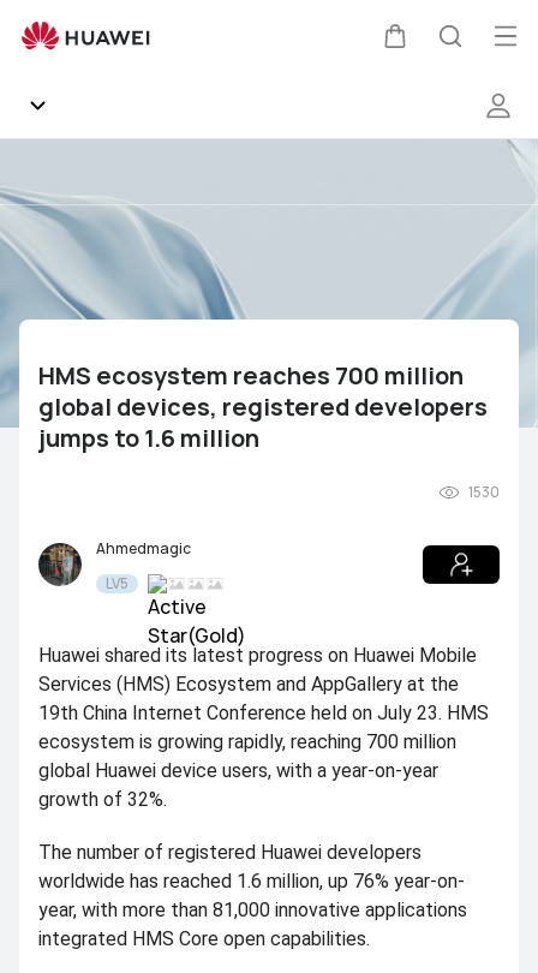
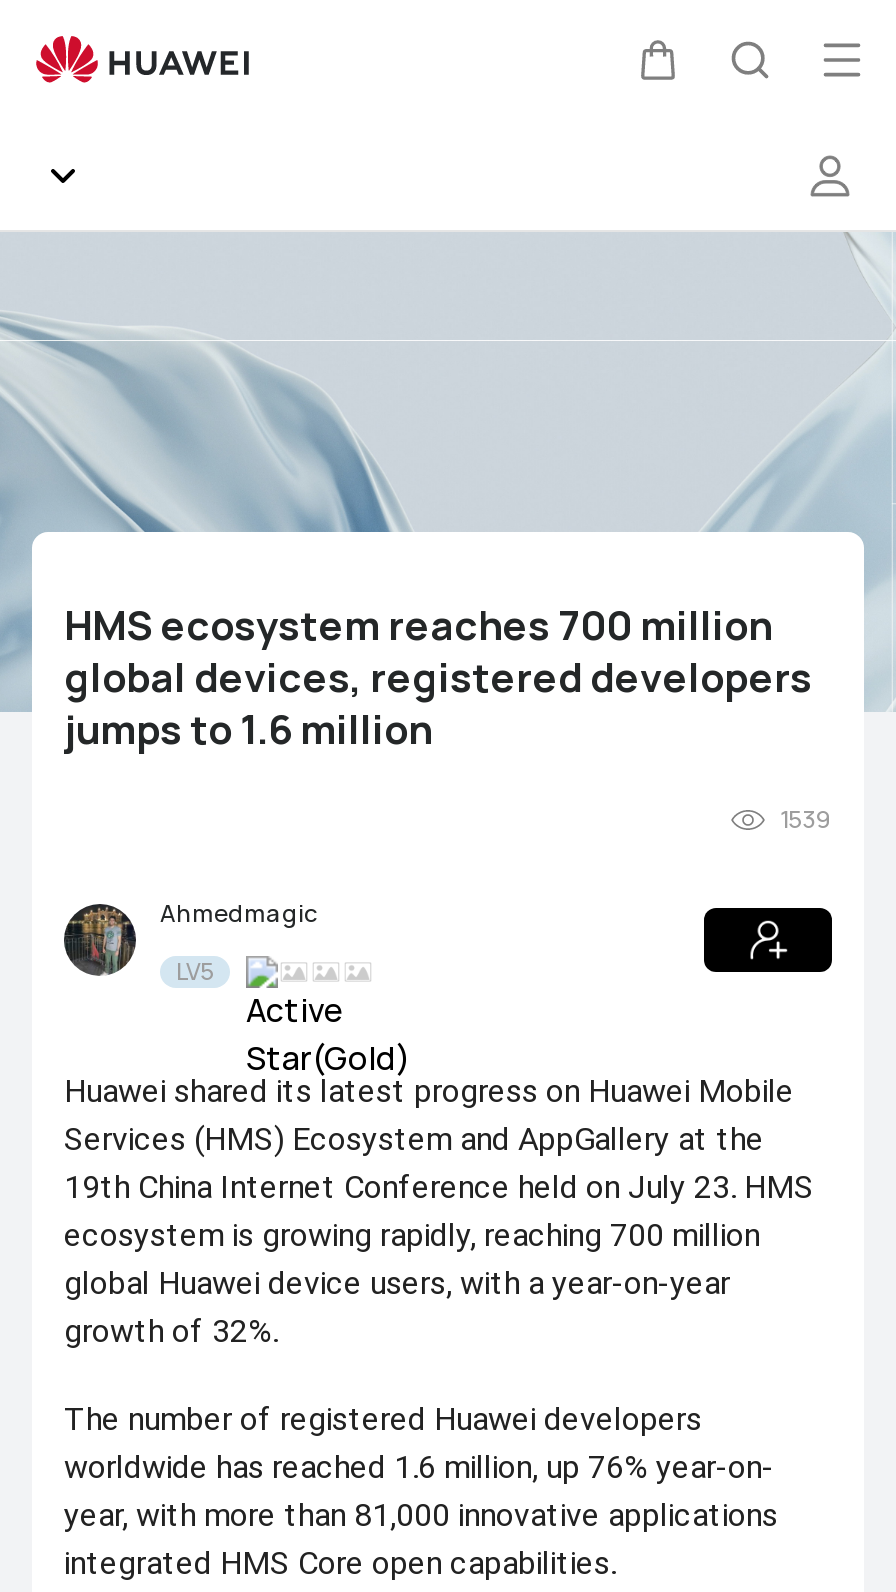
[468,483,500,502] 1530 -> [780,804,832,836] 1539

